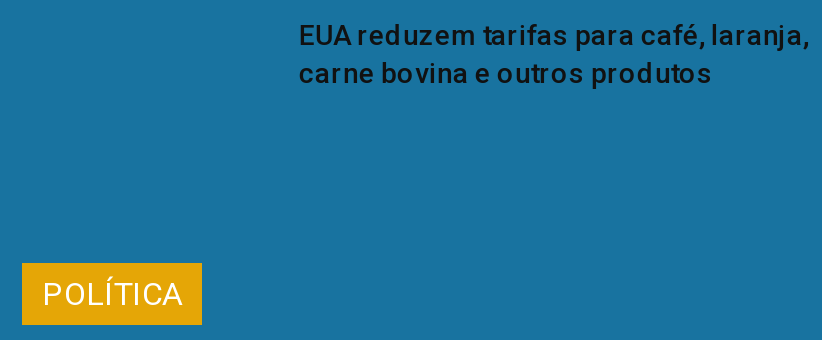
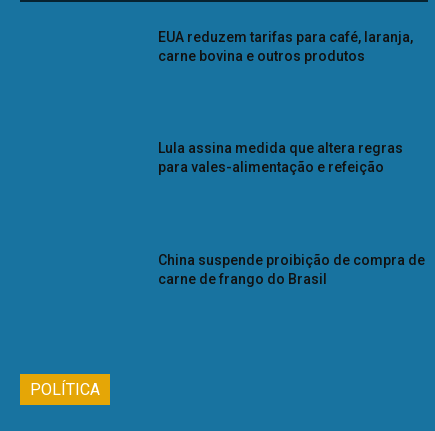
none -> [158,140,403,175] Lula assina medida que altera regras | para vales-alimentação e refeição
none -> [158,252,425,287] China suspende proibição de compra de | carne de frango do Brasil

